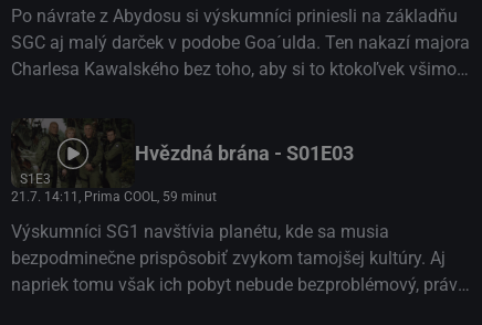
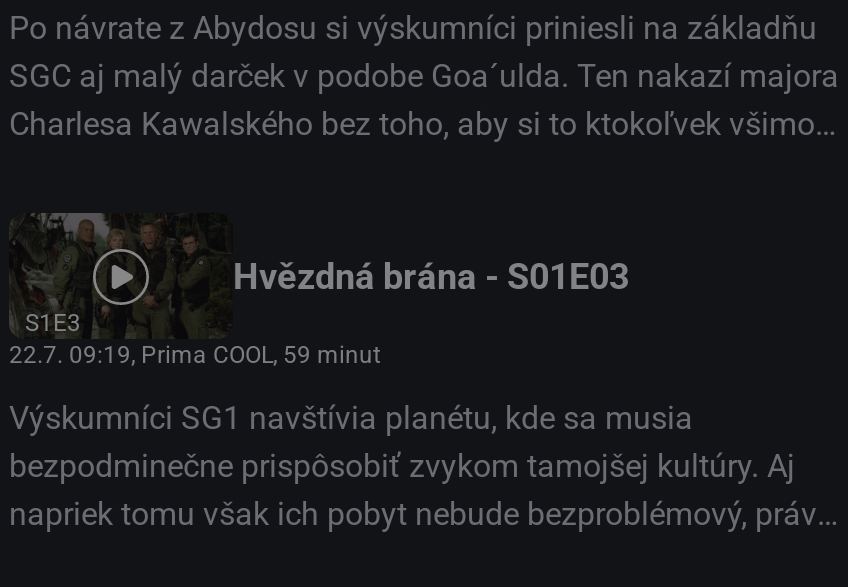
[11,189,217,205] 21.7. 14:11, Prima COOL, 59 minut -> [9,341,381,369] 22.7. 09:19, Prima COOL, 59 minut

